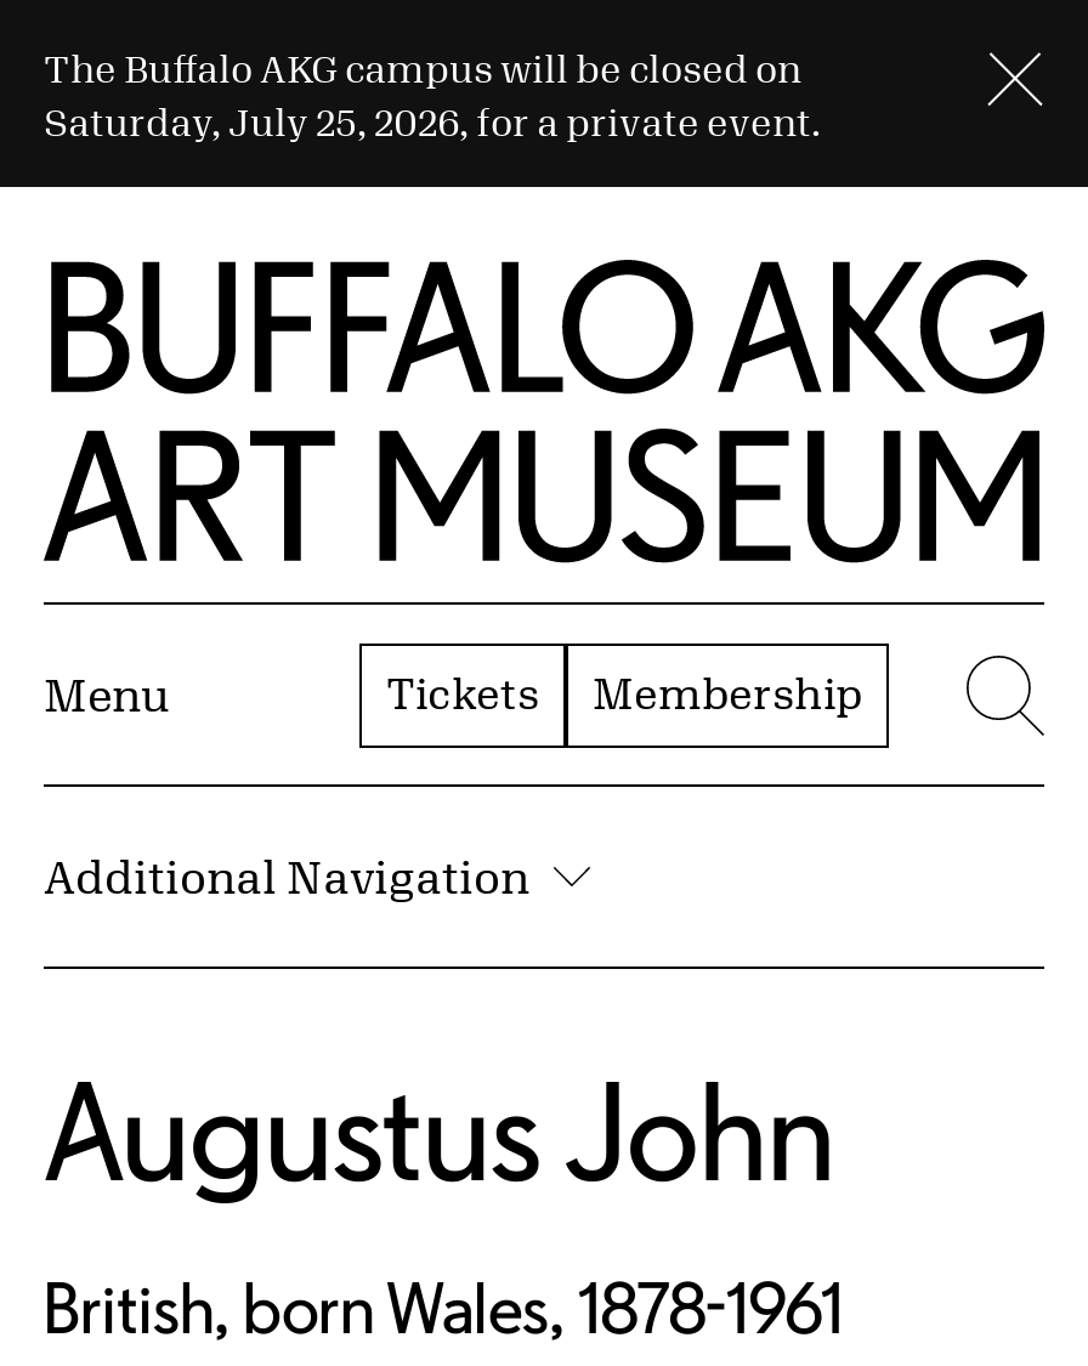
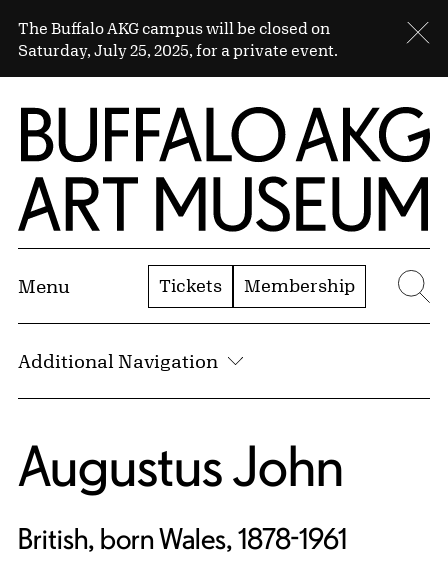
[44,100,821,143] Saturday, July 25, 2026, for a private event. -> [18,41,338,59] Saturday, July 25, 2025, for a private event.

